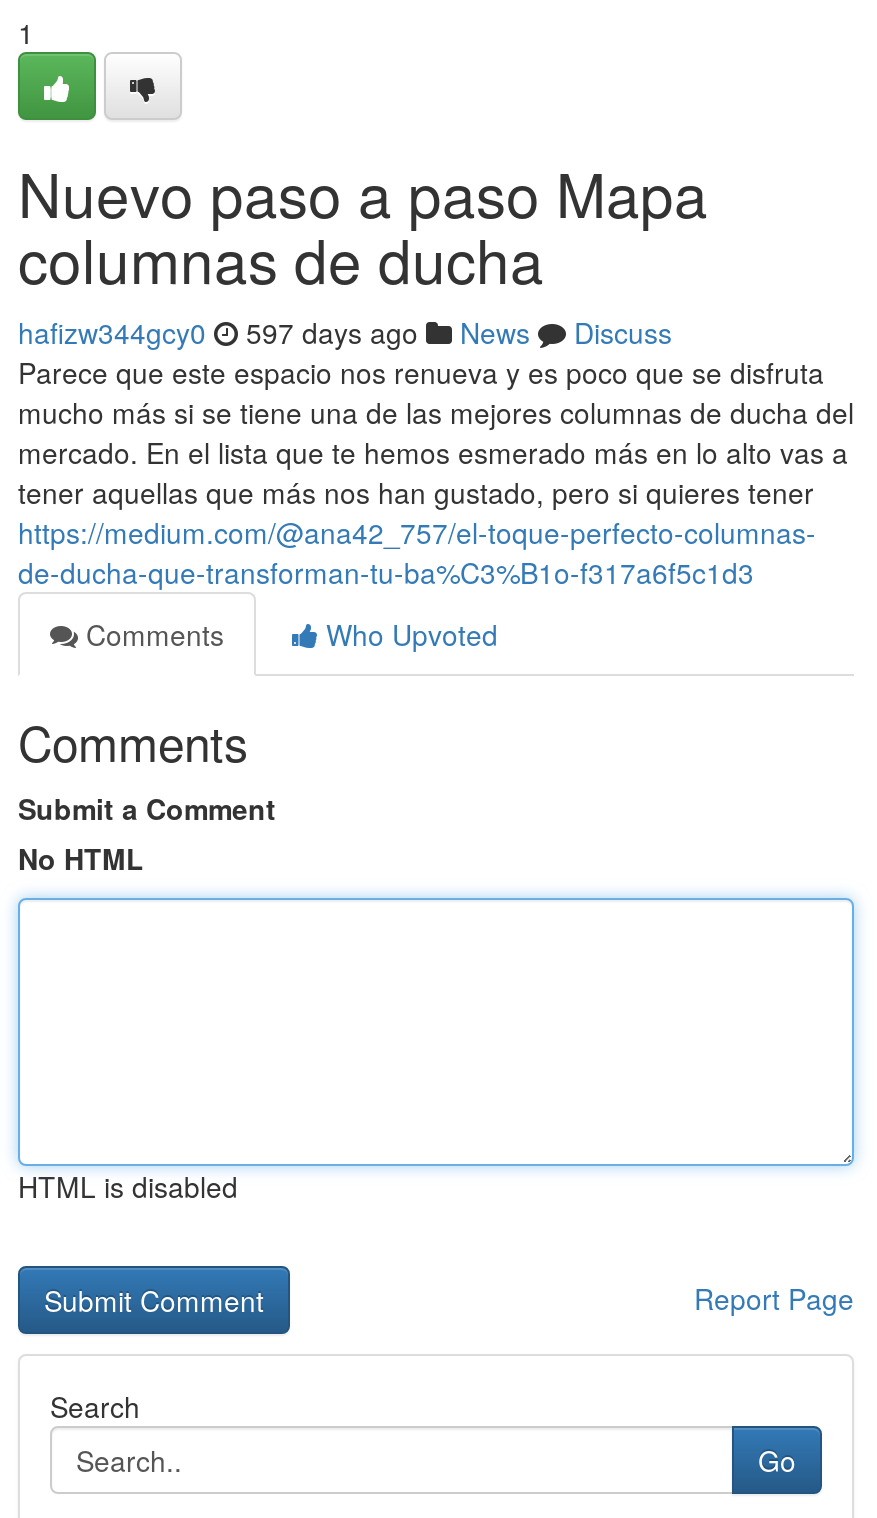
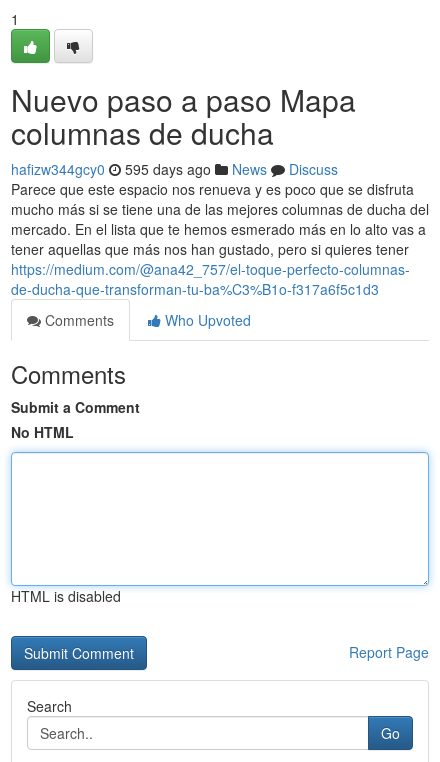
[18,312,672,352] hafizw344gcy0 597 days ago News Discuss -> [11,159,338,179] hafizw344gcy0 595 days ago News Discuss

